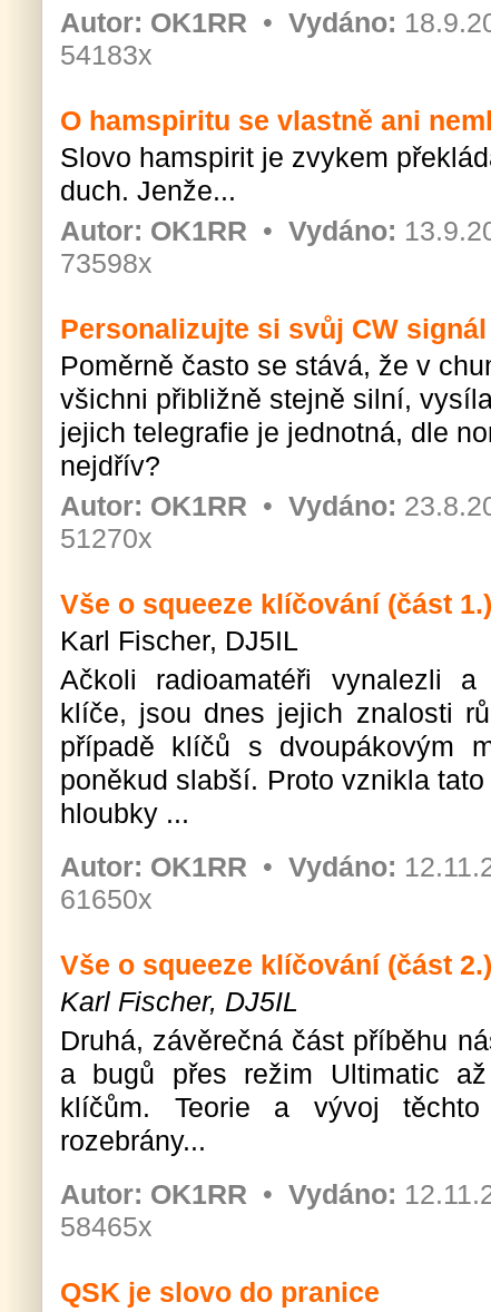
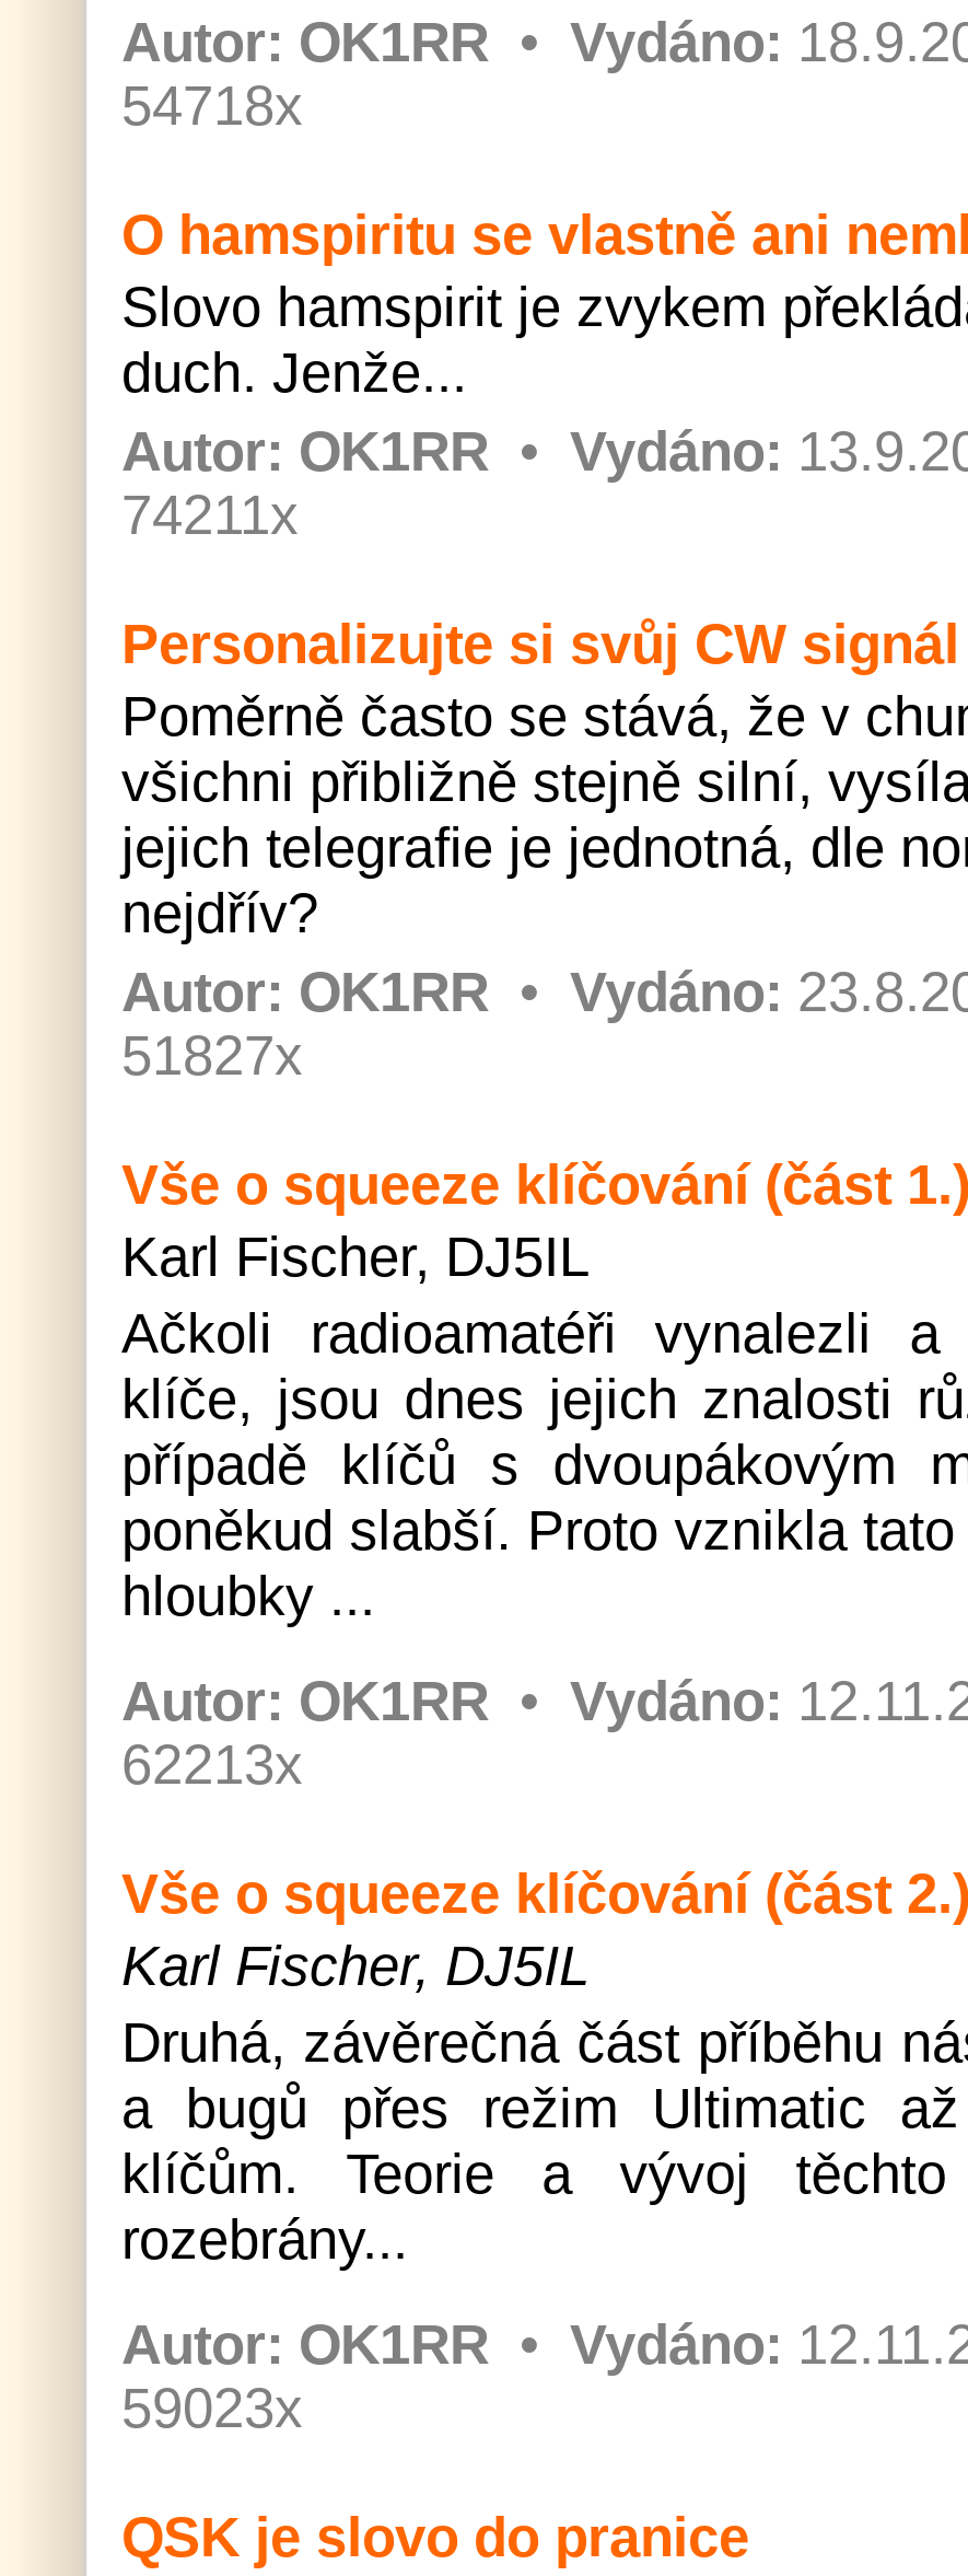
[60,39,153,70] 54183x -> [121,74,303,136] 54718x
[60,247,153,278] 73598x -> [121,484,299,545] 74211x
[60,522,153,554] 51270x -> [121,1024,303,1086] 51827x
[60,883,153,914] 61650x -> [121,1733,303,1795] 62213x
[60,1211,153,1242] 58465x -> [121,2377,303,2438] 59023x

